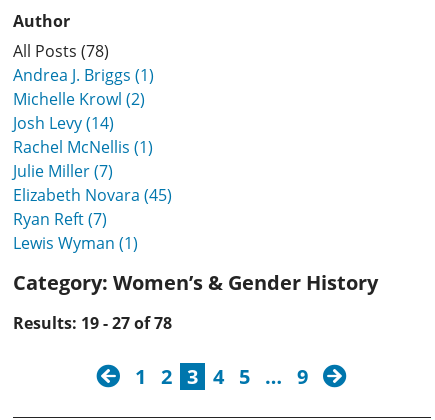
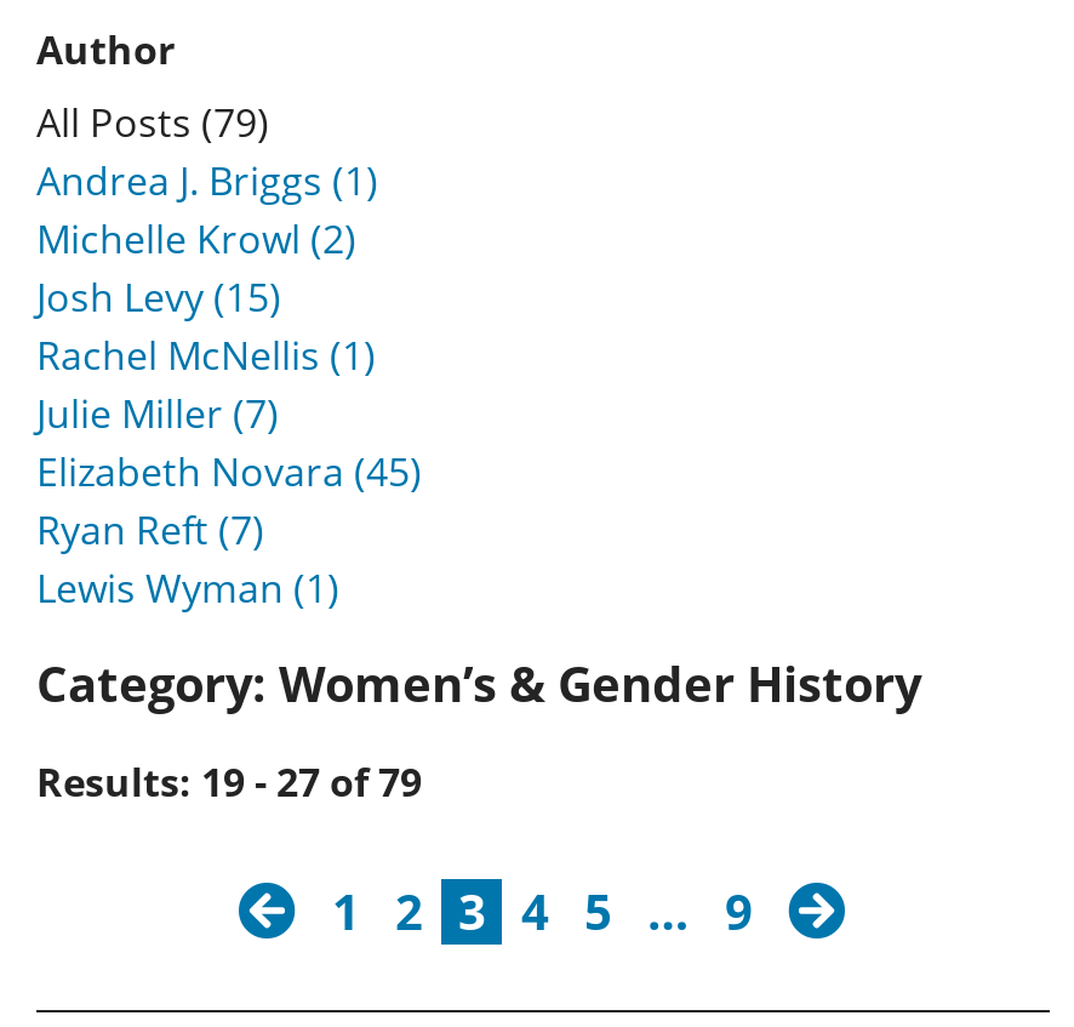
[13,40,109,62] All Posts (78) -> [36,96,269,150] All Posts (79)
[13,112,114,134] Josh Levy (14) -> [36,271,281,324] Josh Levy (15)
[13,312,172,334] Results: 19 - 27 of 78 -> [36,756,422,809] Results: 19 - 27 of 79

